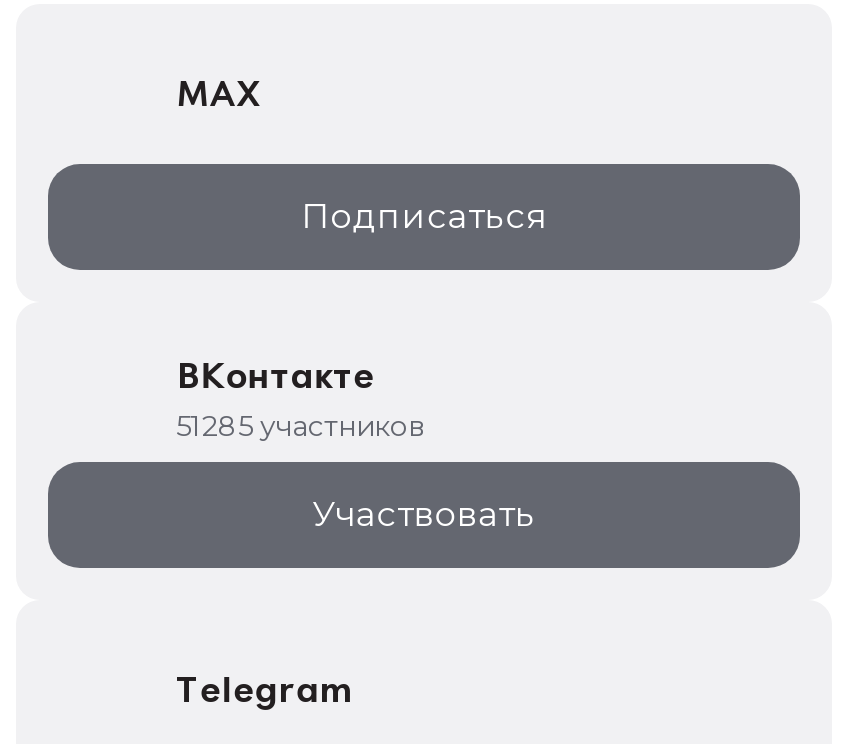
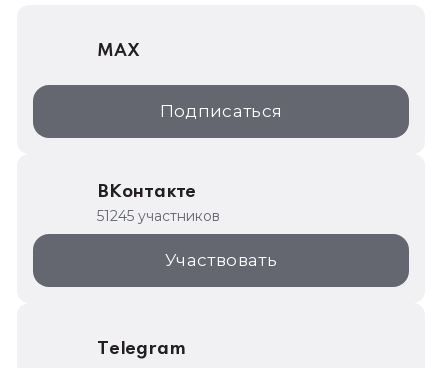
[176,408,424,444] 51285 участников -> [97,207,220,225] 51245 участников

